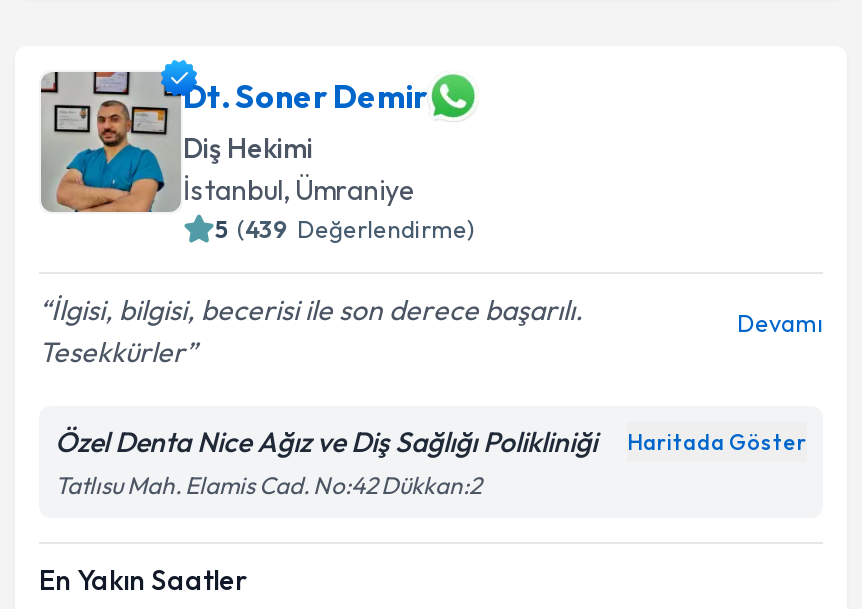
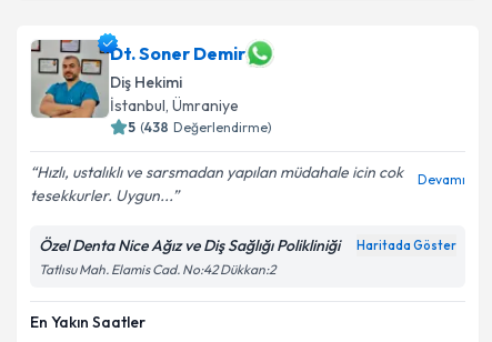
[215,214,475,244] 5 (439 Değerlendirme) -> [128,119,272,135] 5 (438 Değerlendirme)
[39,292,583,370] İlgisi, bilgisi, becerisi ile son derece başarılı. | Tesekkürler -> [30,162,403,205] Hızlı, ustalıklı ve sarsmadan yapılan müdahale icin cok | tesekkurler. Uygun...

